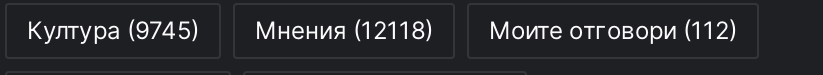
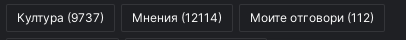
[27,16,199,46] Култура (9745) -> [17,10,104,25] Култура (9737)
[255,16,433,46] Мнения (12118) -> [132,10,222,25] Мнения (12114)

